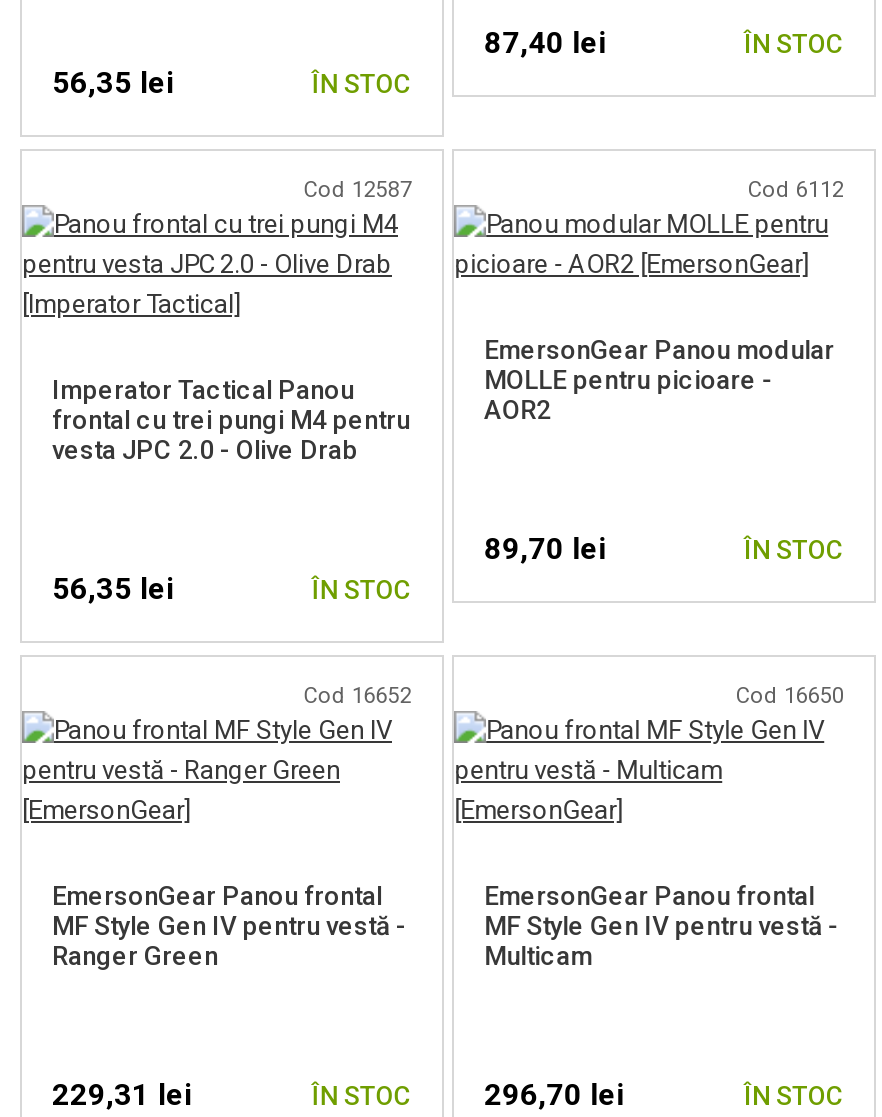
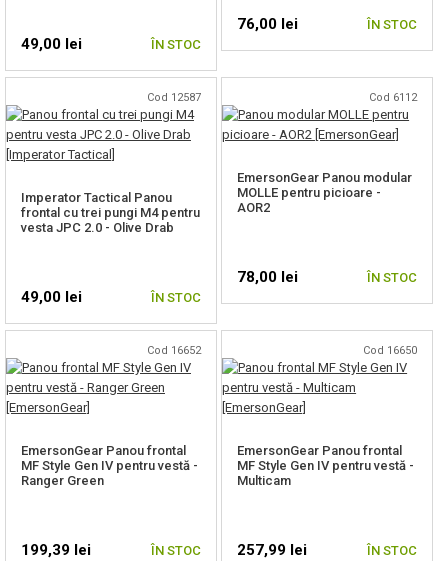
[484,25,606,61] 87,40 lei -> [237,15,298,33] 76,00 lei
[52,65,174,101] 56,35 lei -> [21,35,82,53] 49,00 lei
[484,531,606,567] 89,70 lei -> [237,268,298,286] 78,00 lei
[52,571,174,607] 56,35 lei -> [21,288,82,306] 49,00 lei
[52,1077,192,1113] 229,31 lei -> [21,541,91,559] 199,39 lei
[484,1077,624,1113] 296,70 lei -> [237,541,307,559] 257,99 lei

